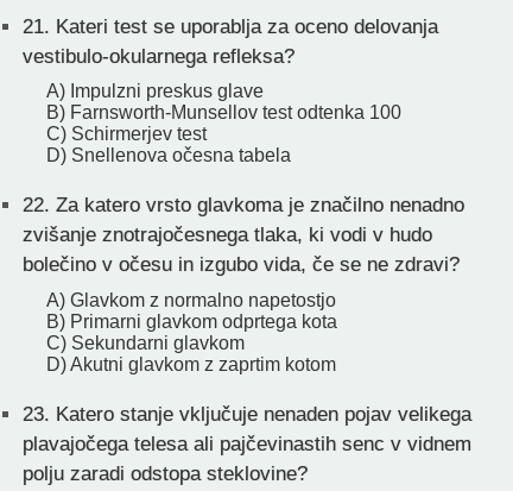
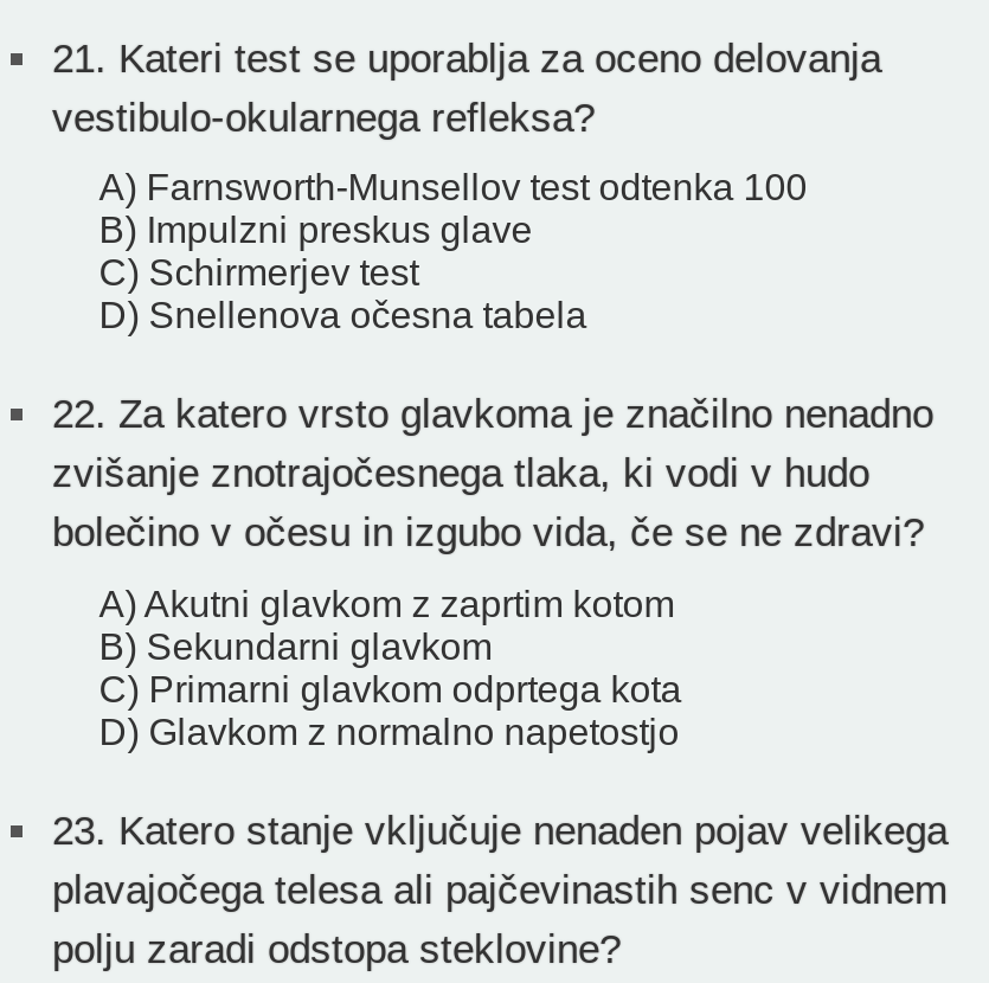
[47,81,402,123] A) Impulzni preskus glave | B) Farnsworth-Munsellov test odtenka 100 -> [99,168,807,251] A) Farnsworth-Munsellov test odtenka 100 | B) Impulzni preskus glave
[47,290,338,374] A) Glavkom z normalno napetostjo | B) Primarni glavkom odprtega kota | C) Sekundarni glavkom | D) Akutni glavkom z zaprtim kotom -> [99,583,682,751] A) Akutni glavkom z zaprtim kotom | B) Sekundarni glavkom | C) Primarni glavkom odprtega kota | D) Glavkom z normalno napetostjo

